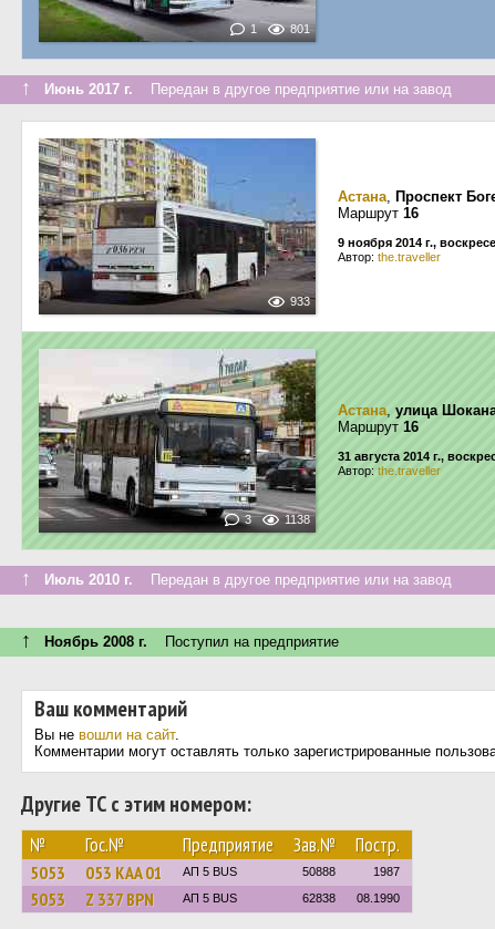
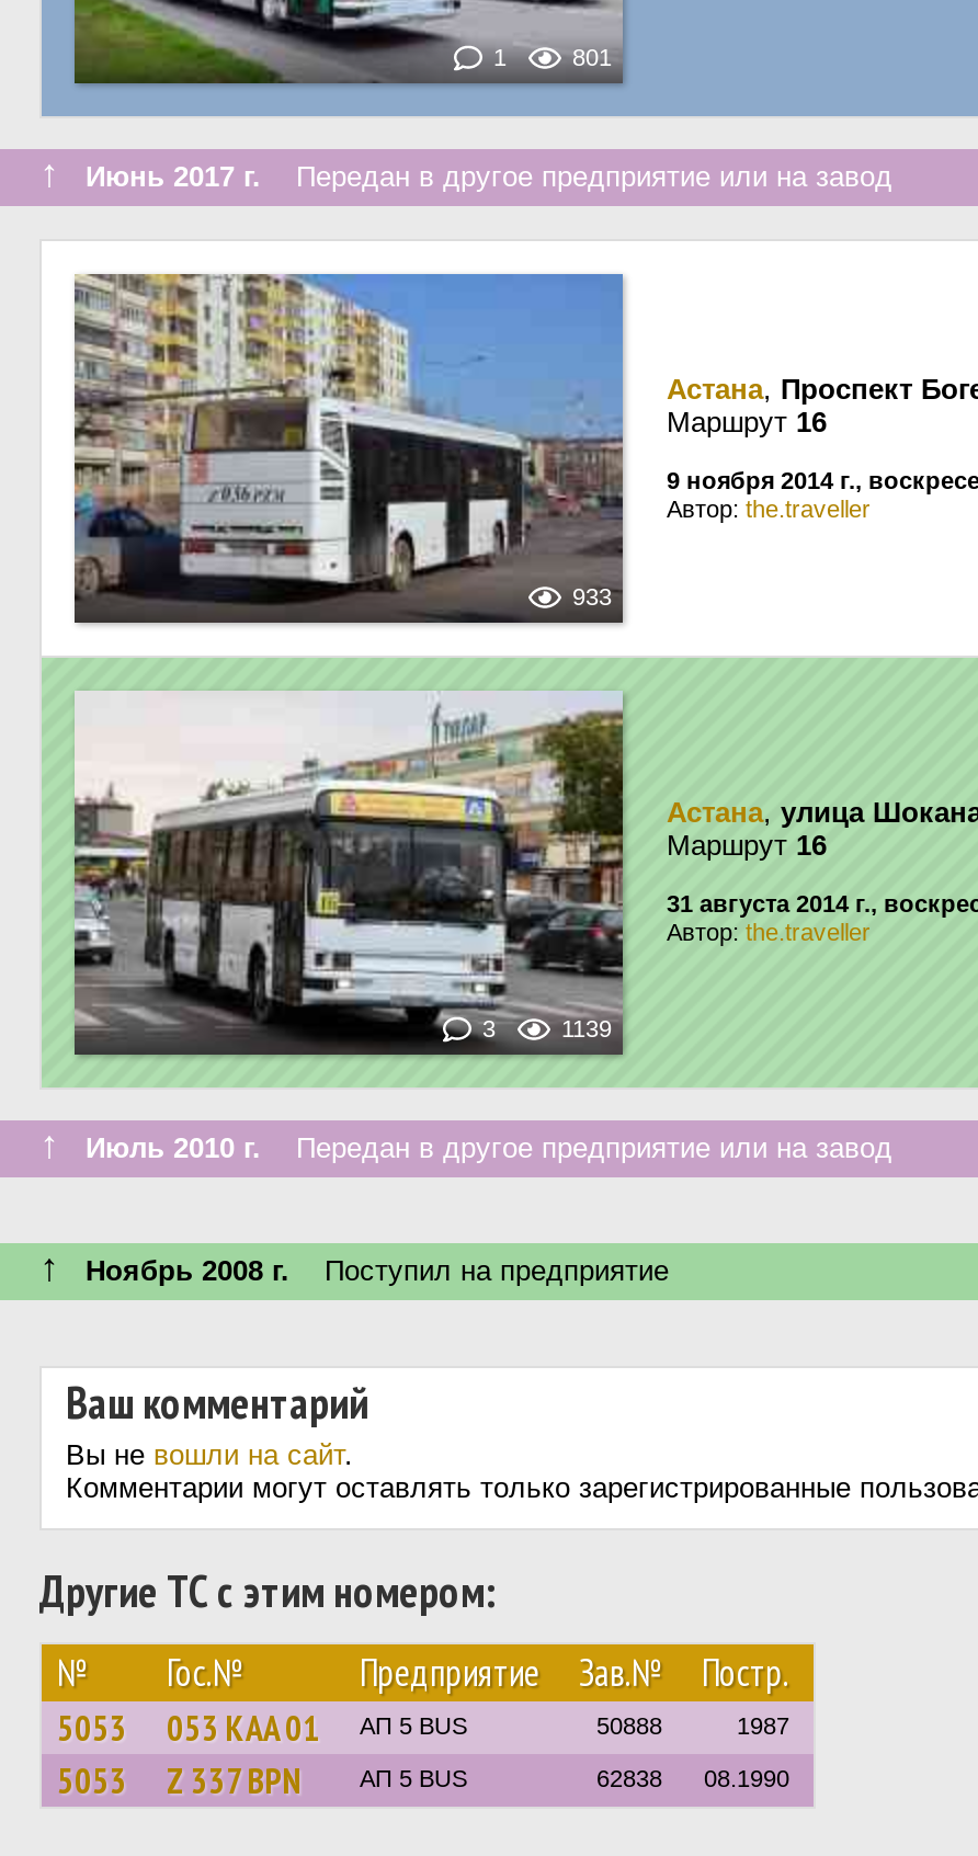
[285,513,310,526] 1138 -> [561,1015,612,1041] 1139

